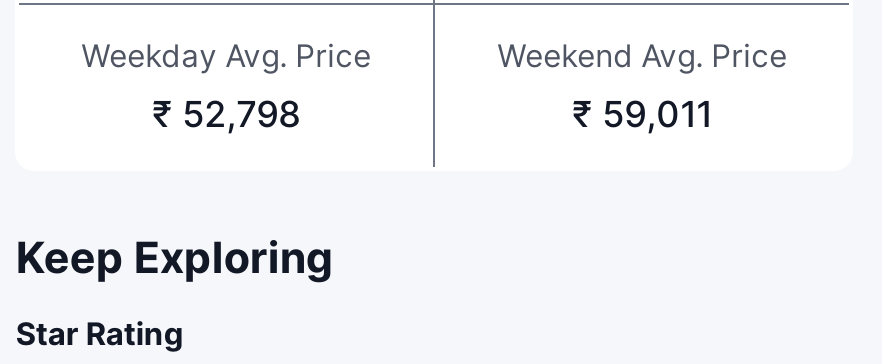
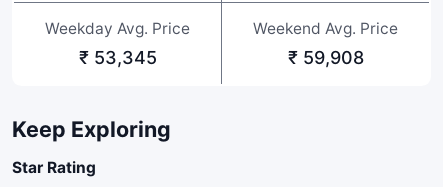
[152,93,300,135] ₹ 52,798 -> [79,47,157,68] ₹ 53,345
[572,93,712,135] ₹ 59,011 -> [288,47,364,68] ₹ 59,908

